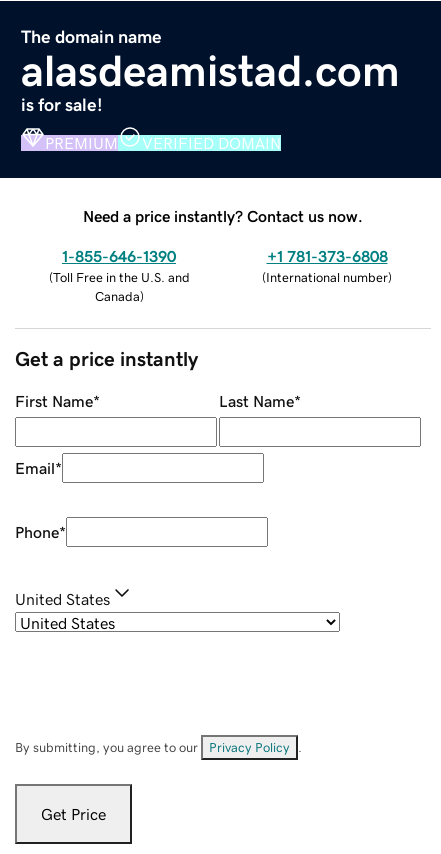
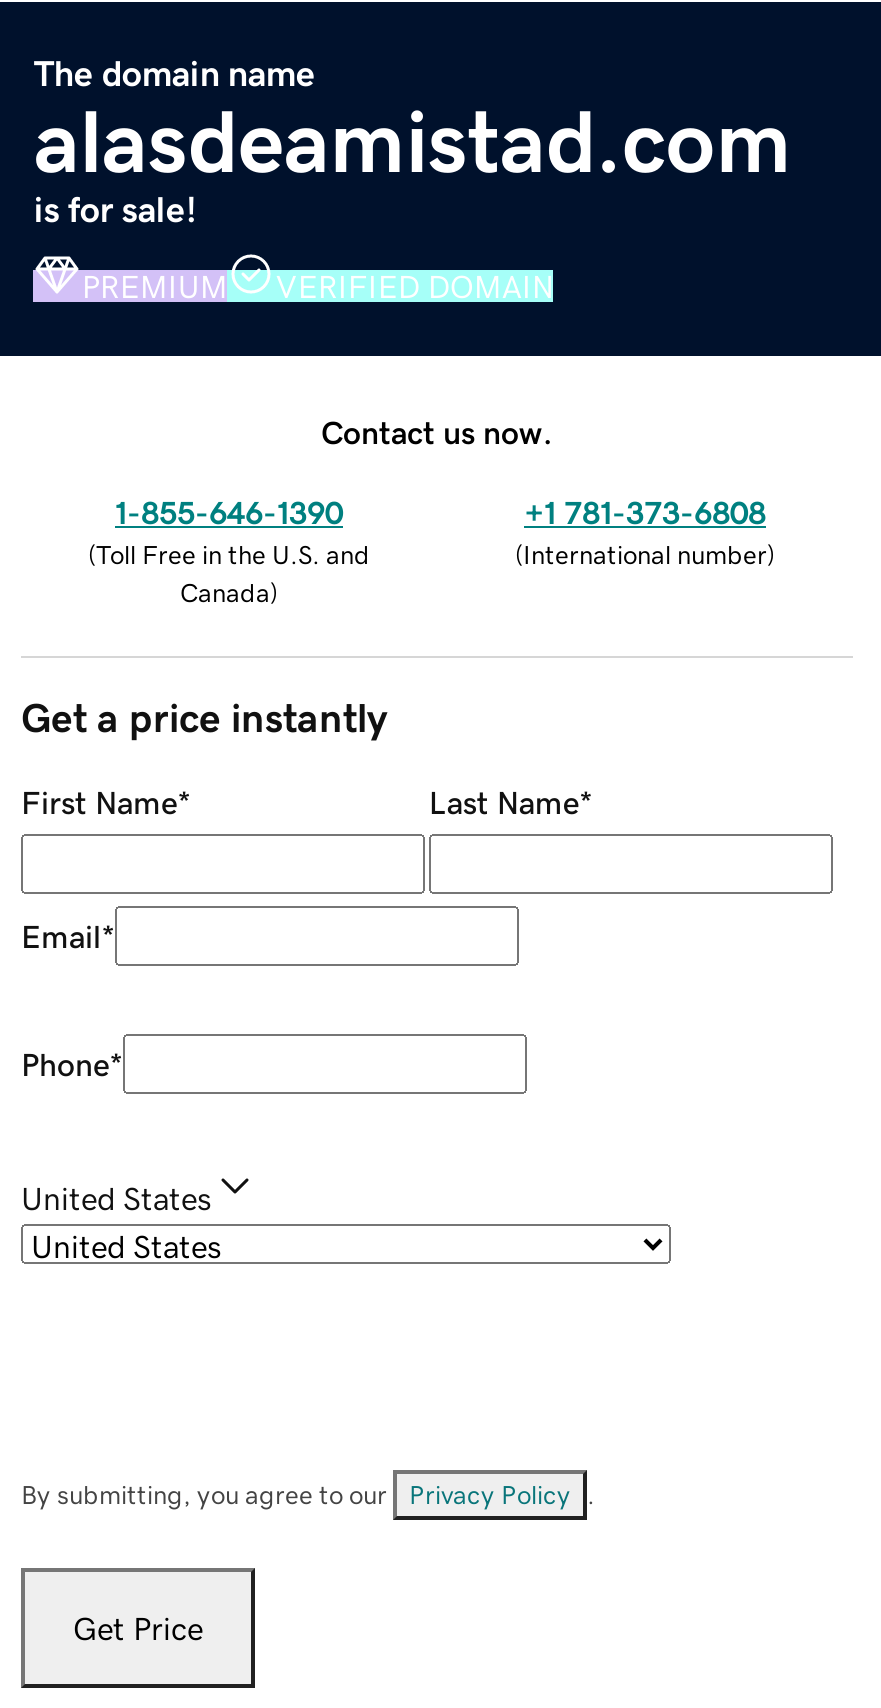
[83,208,363,224] Need a price instantly? Contact us now. -> [321,415,553,447] Contact us now.

